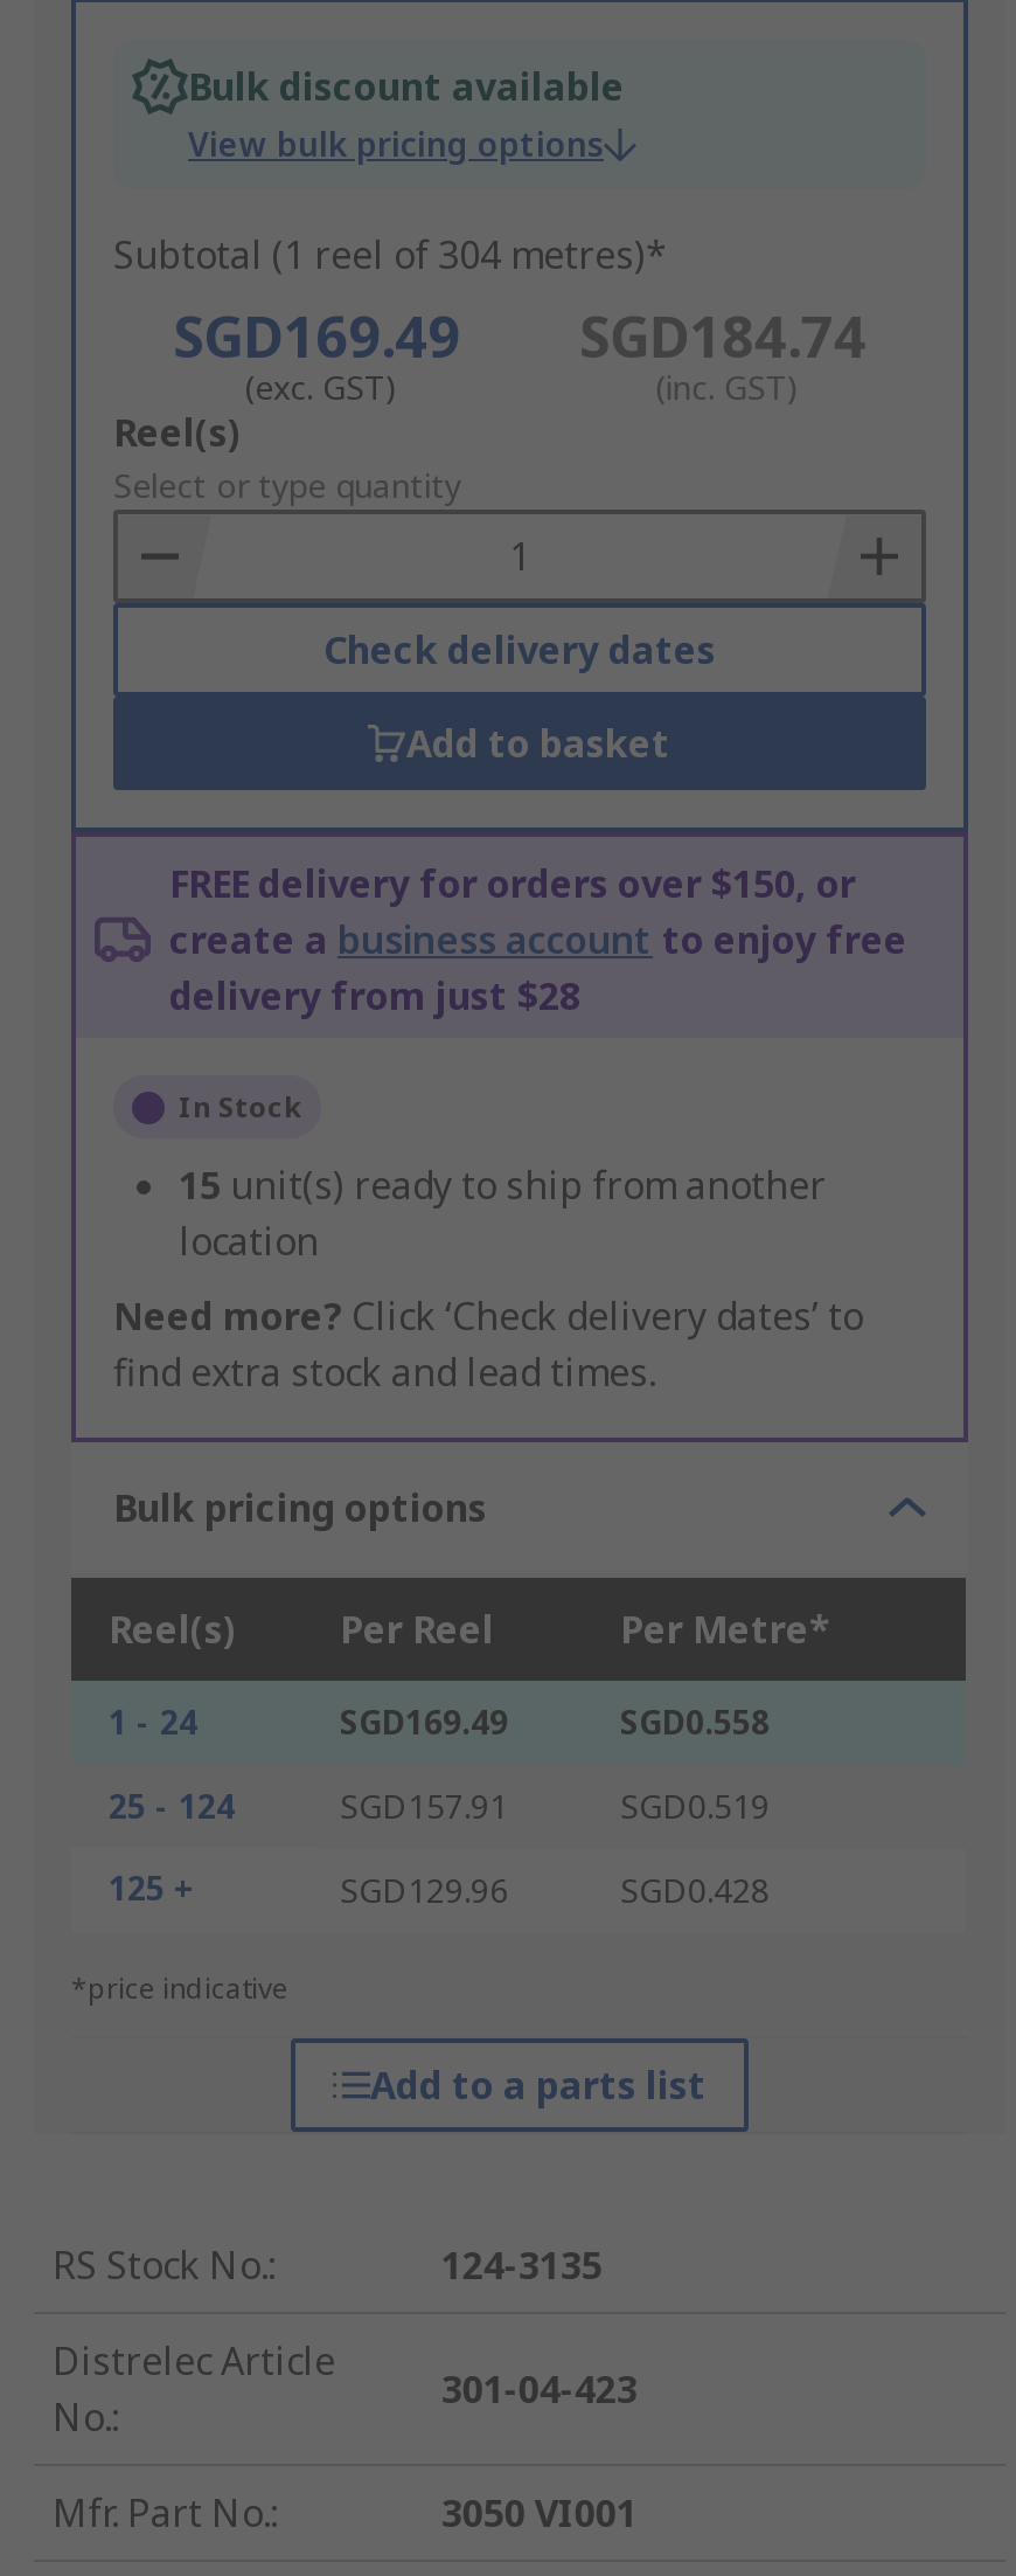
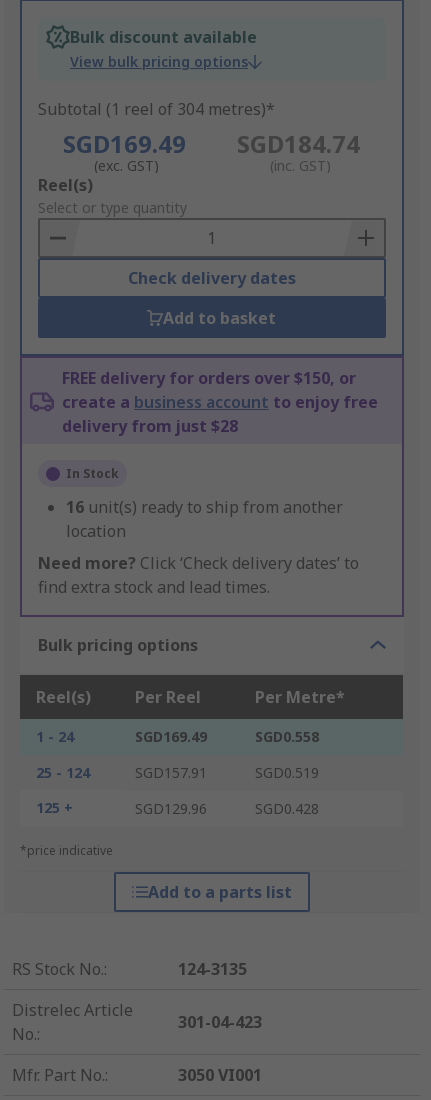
[179,1161,826,1212] 15 unit(s) ready to ship from another -> [66,496,343,518] 16 unit(s) ready to ship from another

